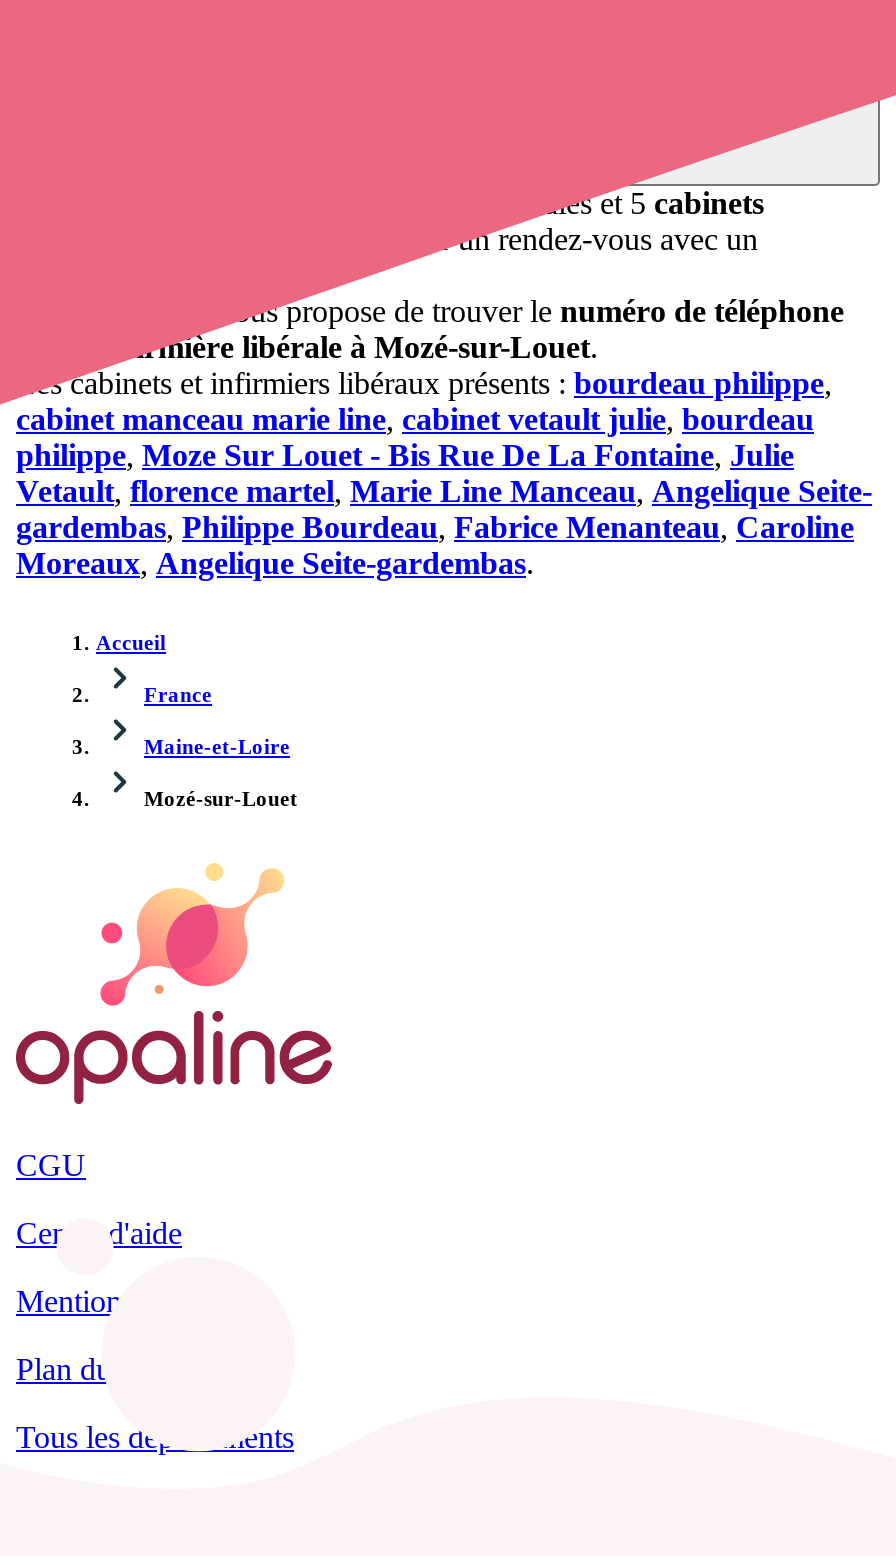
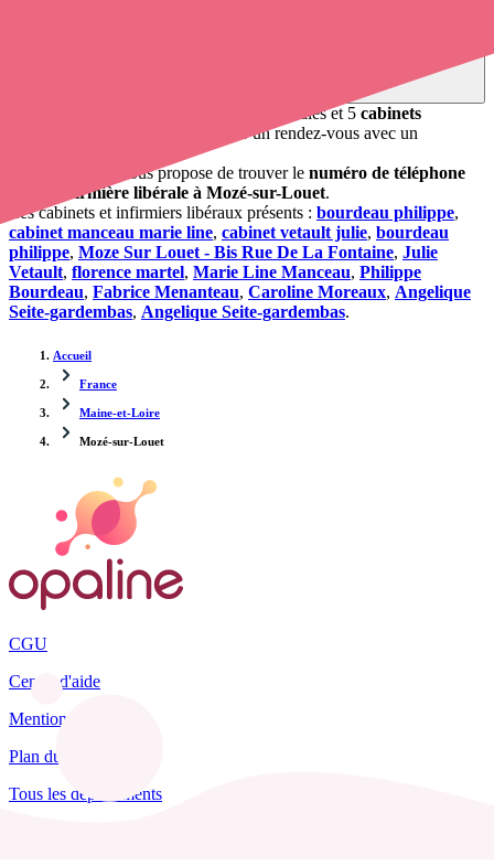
[16,473,872,579] Vetault, florence martel, Marie Line Manceau, Angelique Seite- | gardembas, Philippe Bourdeau, Fabrice Menanteau, Caroline | Moreaux, Angelique Seite-gardembas. -> [9,262,471,320] Vetault, florence martel, Marie Line Manceau, Philippe | Bourdeau, Fabrice Menanteau, Caroline Moreaux, Angelique | Seite-gardembas, Angelique Seite-gardembas.

